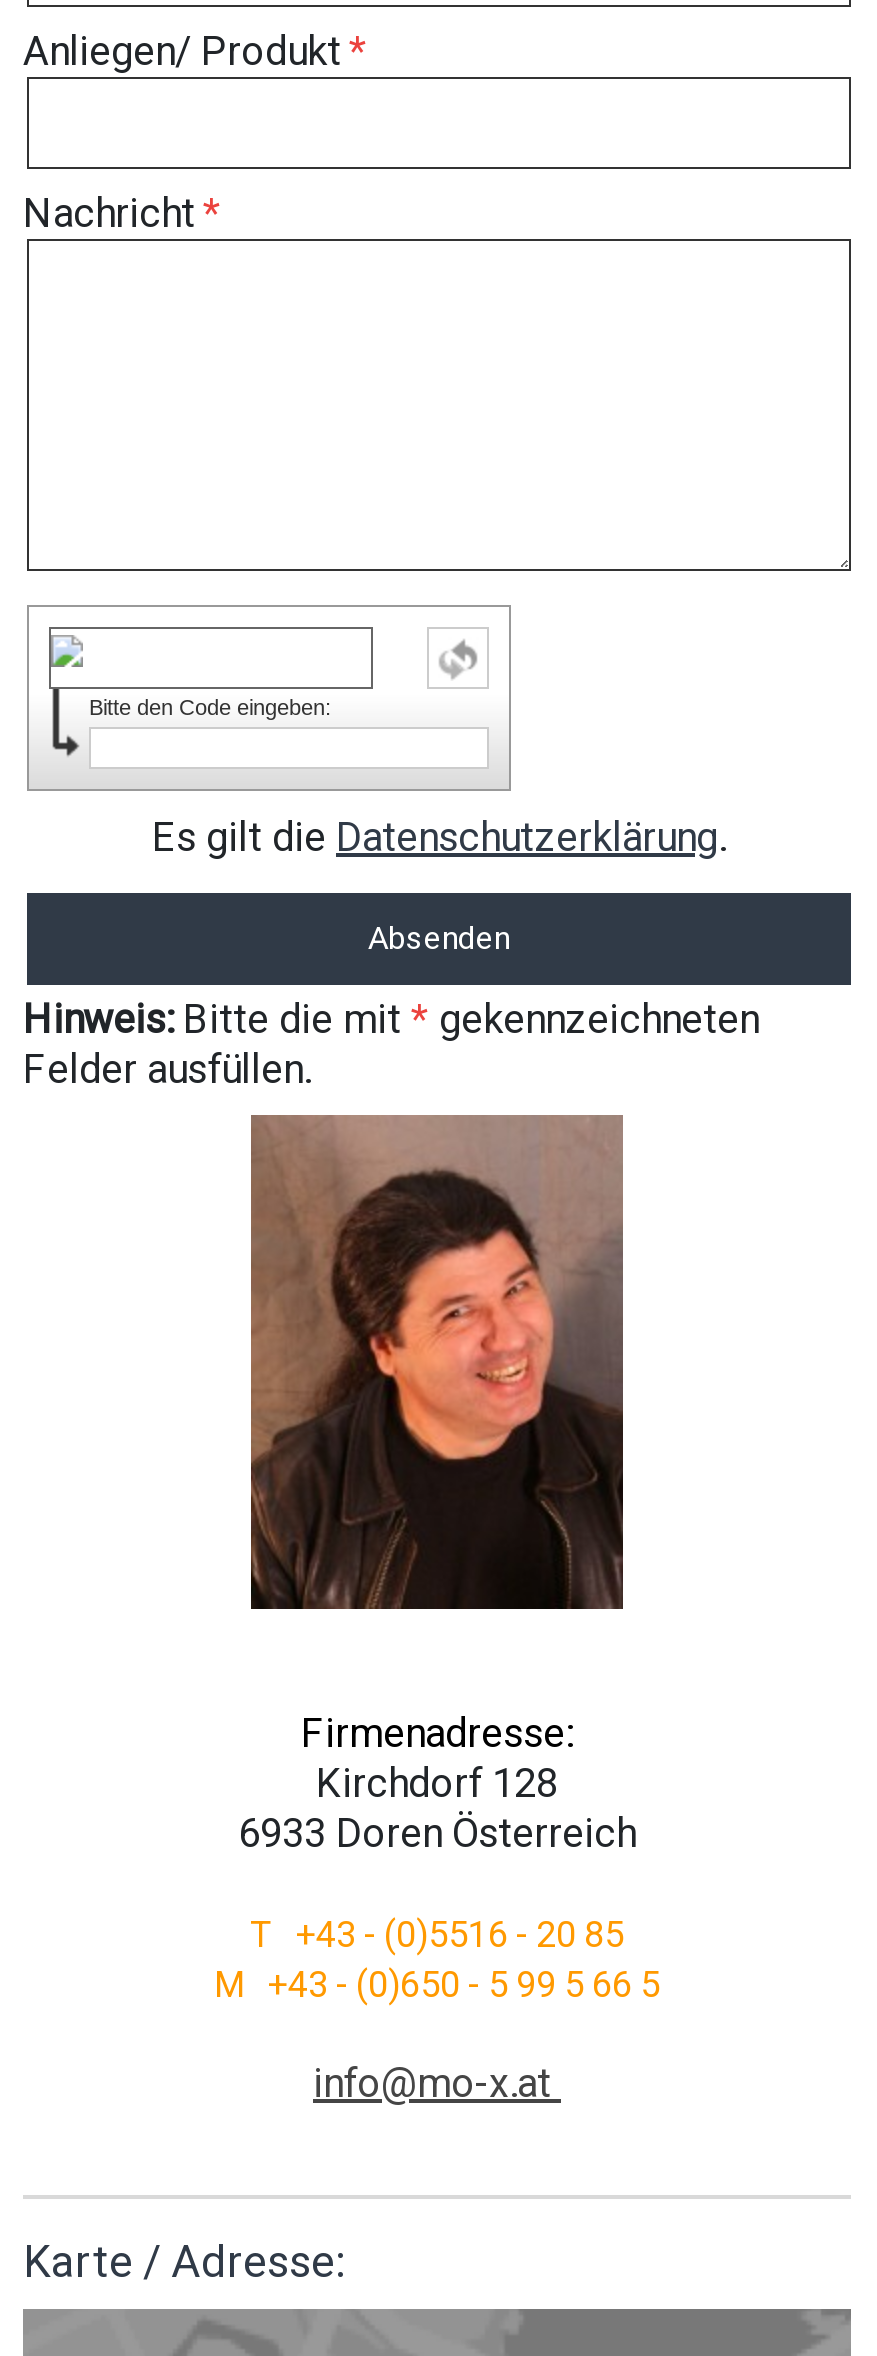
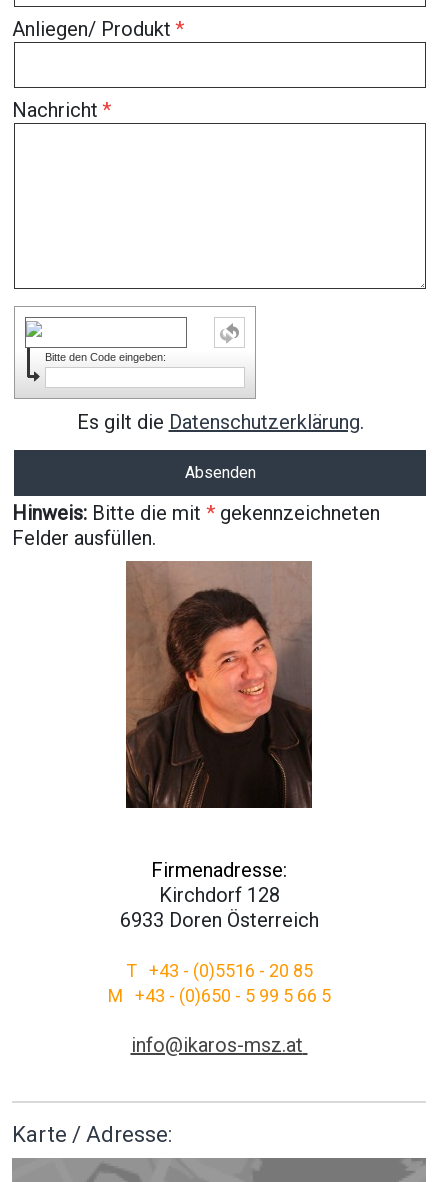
[313,2058,551,2106] info@mo-x.at -> [130,1033,302,1057] info@ikaros-msz.at

